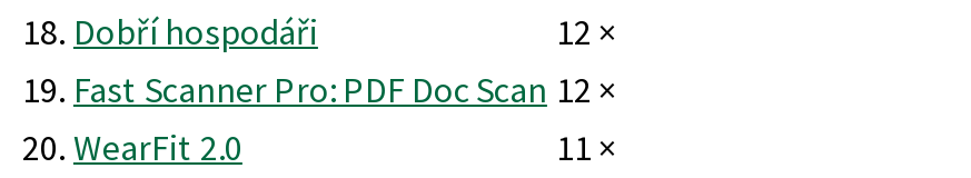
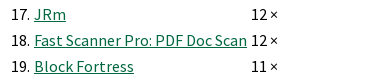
[22,8,318,53] 18. Dobří hospodáři -> [11,4,66,24] 17. JRm
[22,66,616,168] 19. Fast Scanner Pro: PDF Doc Scan 12 × | 20. WearFit 2.0 -> [11,30,278,76] 18. Fast Scanner Pro: PDF Doc Scan 12 × | 19. Block Fortress

